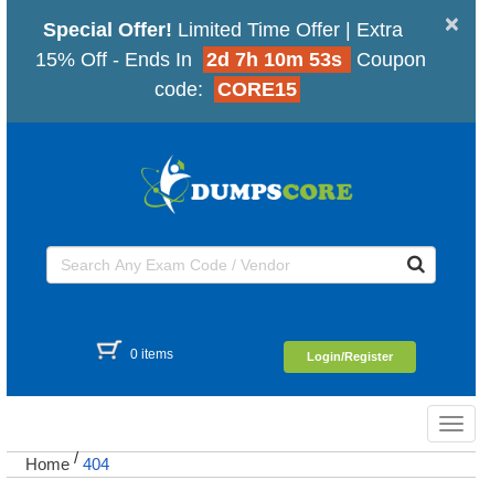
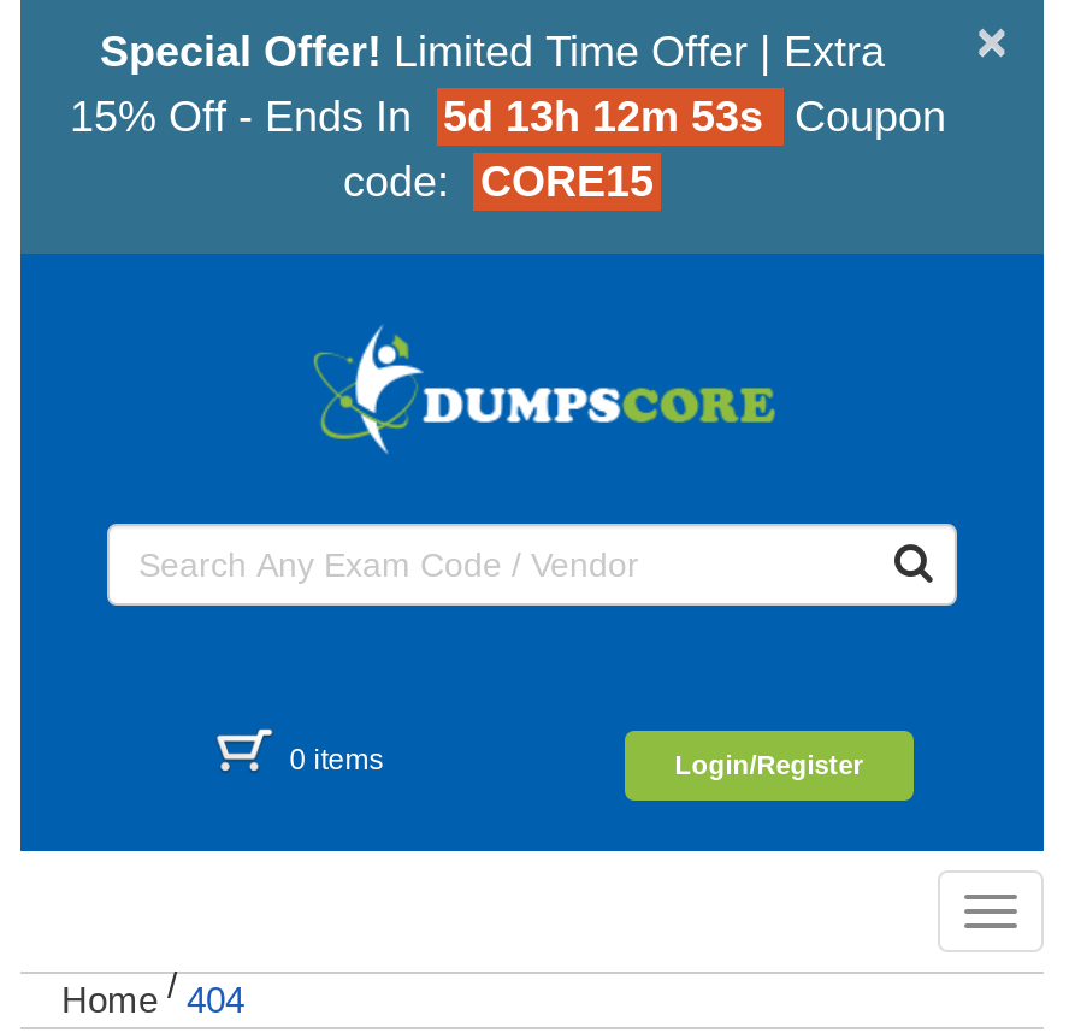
[35,49,425,71] 15% Off - Ends In 2d 7h 10m 53s Coupon -> [70,93,946,141] 15% Off - Ends In 5d 13h 12m 53s Coupon

